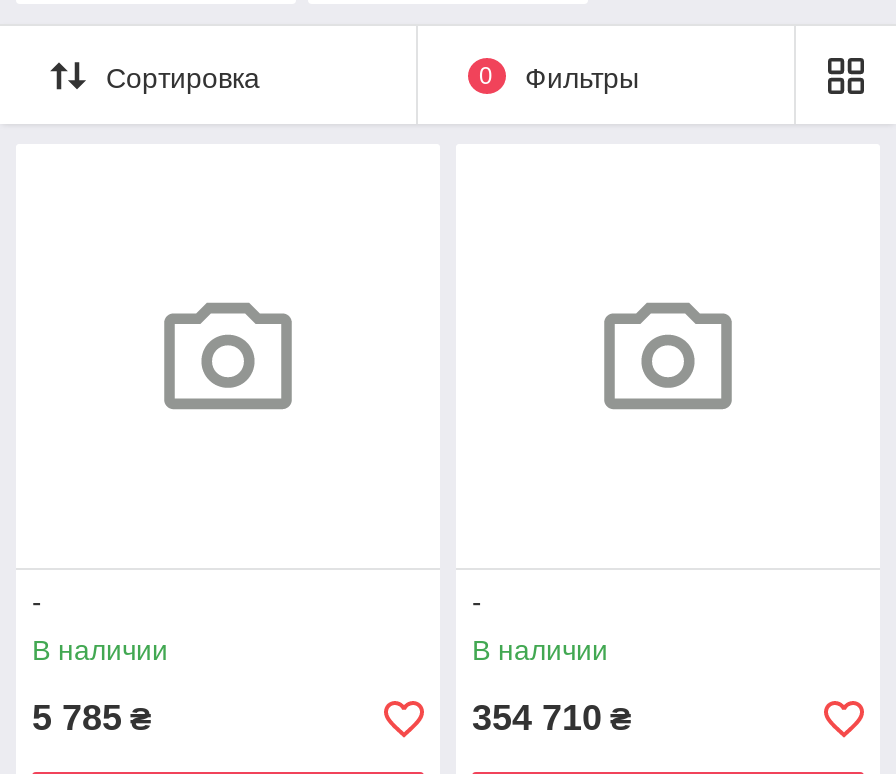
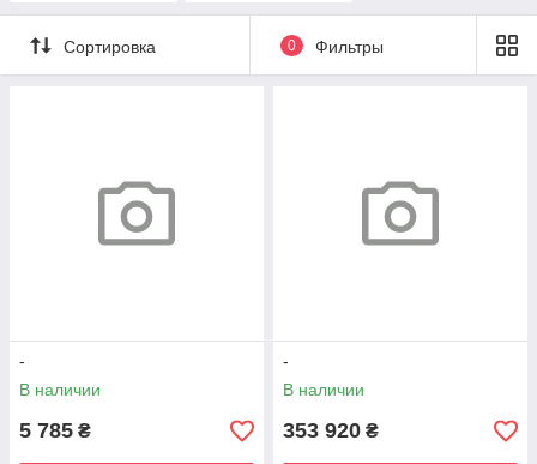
[472,699,632,739] 354 710 ₴ -> [283,419,379,443] 353 920 ₴

